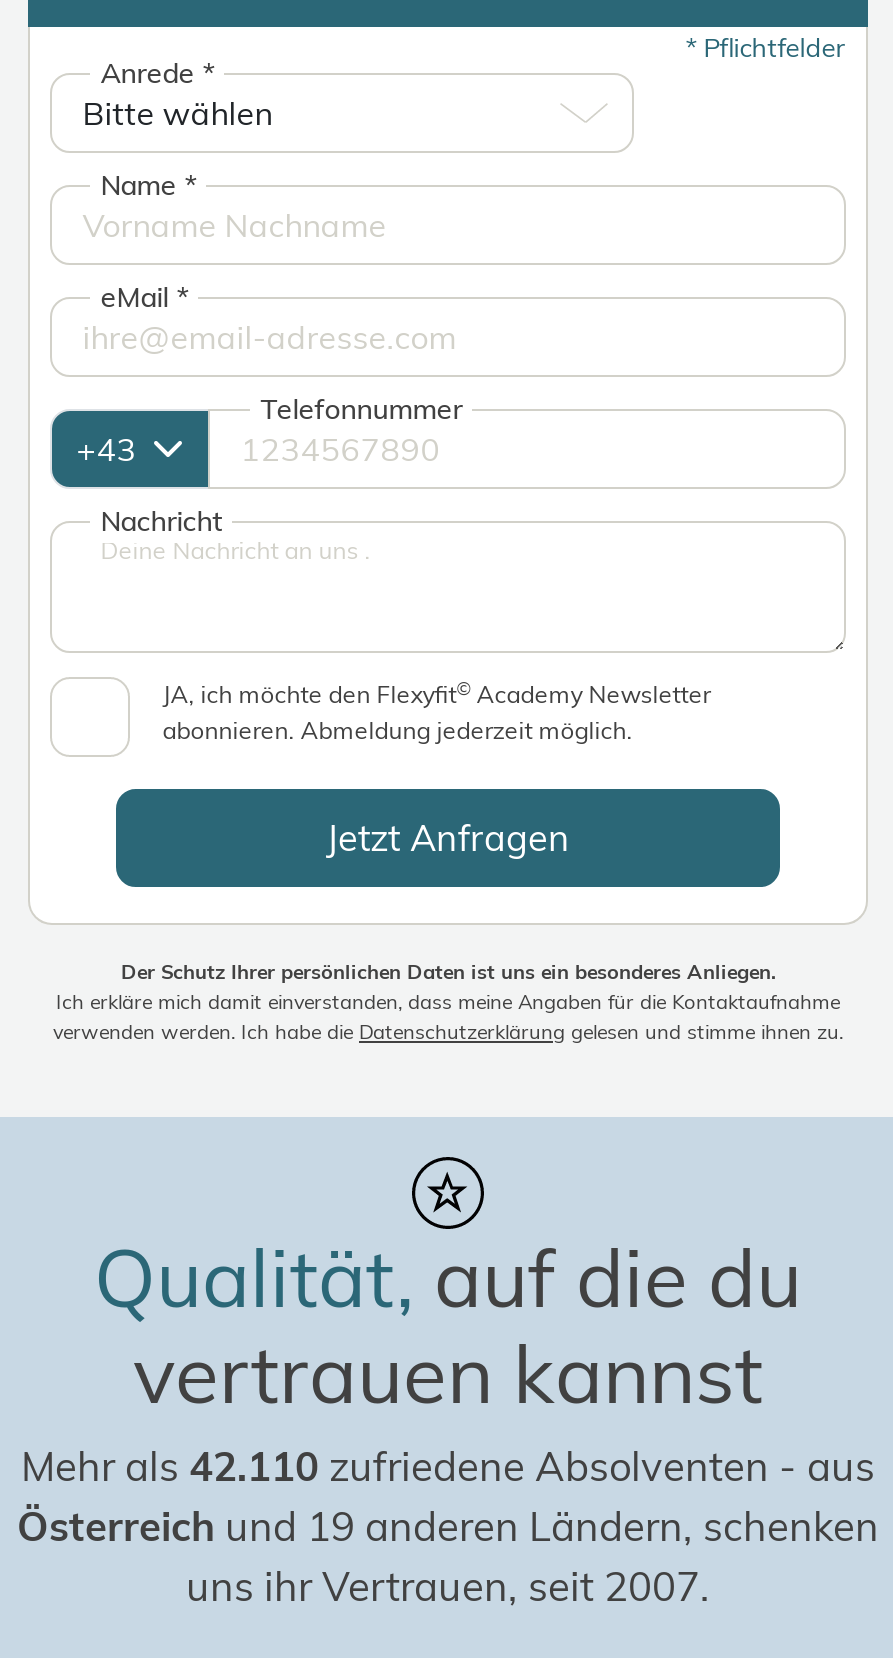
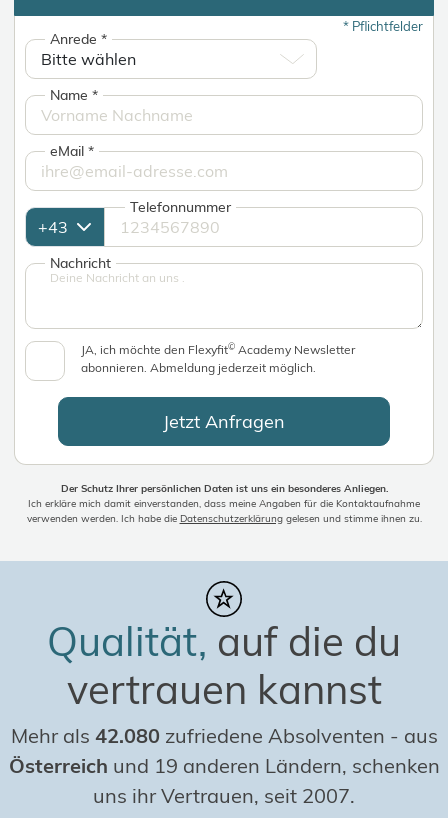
[21,1441,875,1491] Mehr als 42.110 zufriedene Absolventen - aus -> [10,723,437,748] Mehr als 42.080 zufriedene Absolventen - aus

